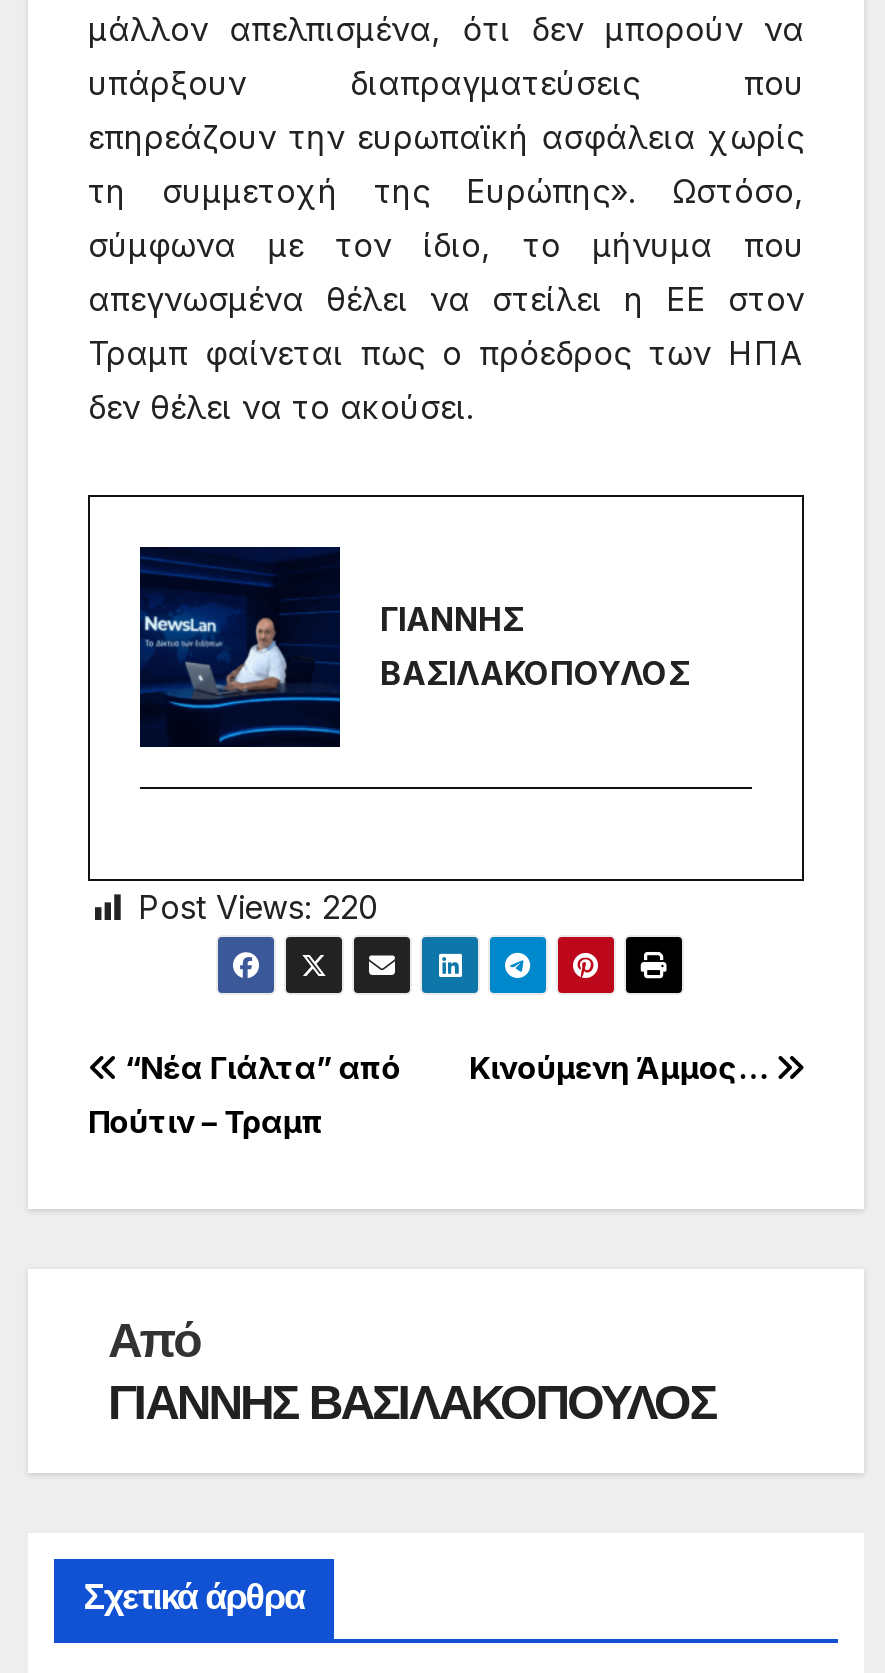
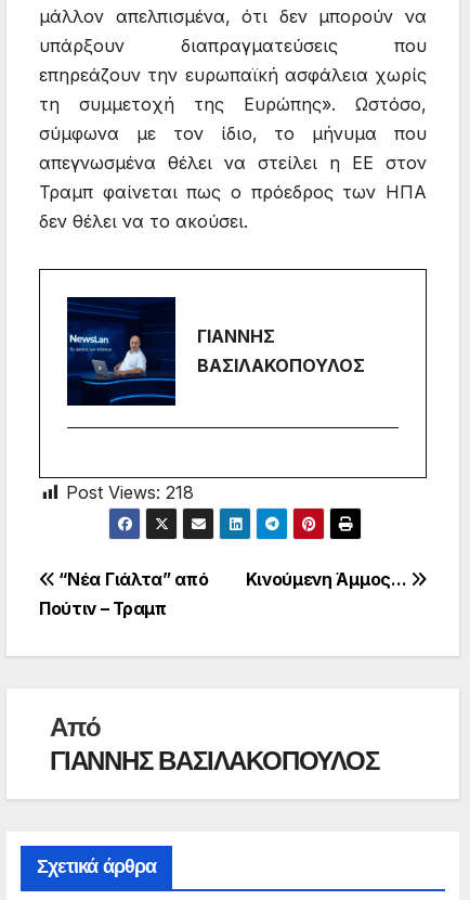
[138,887,378,927] Post Views: 220 -> [66,482,194,503] Post Views: 218

